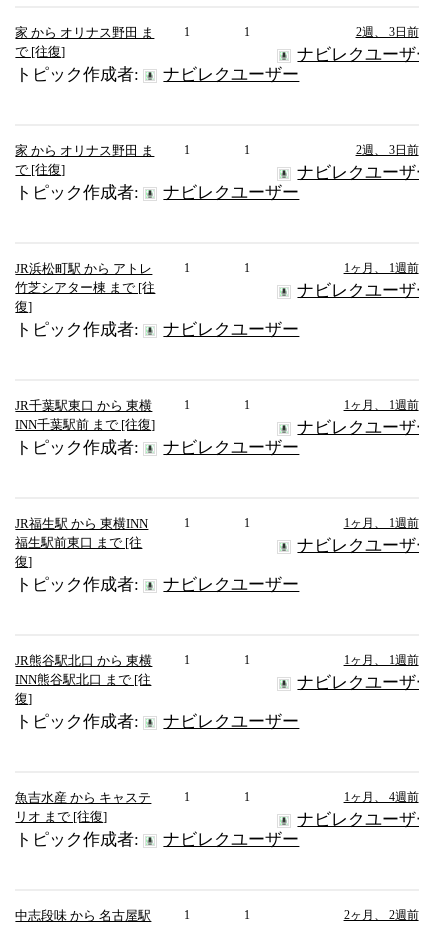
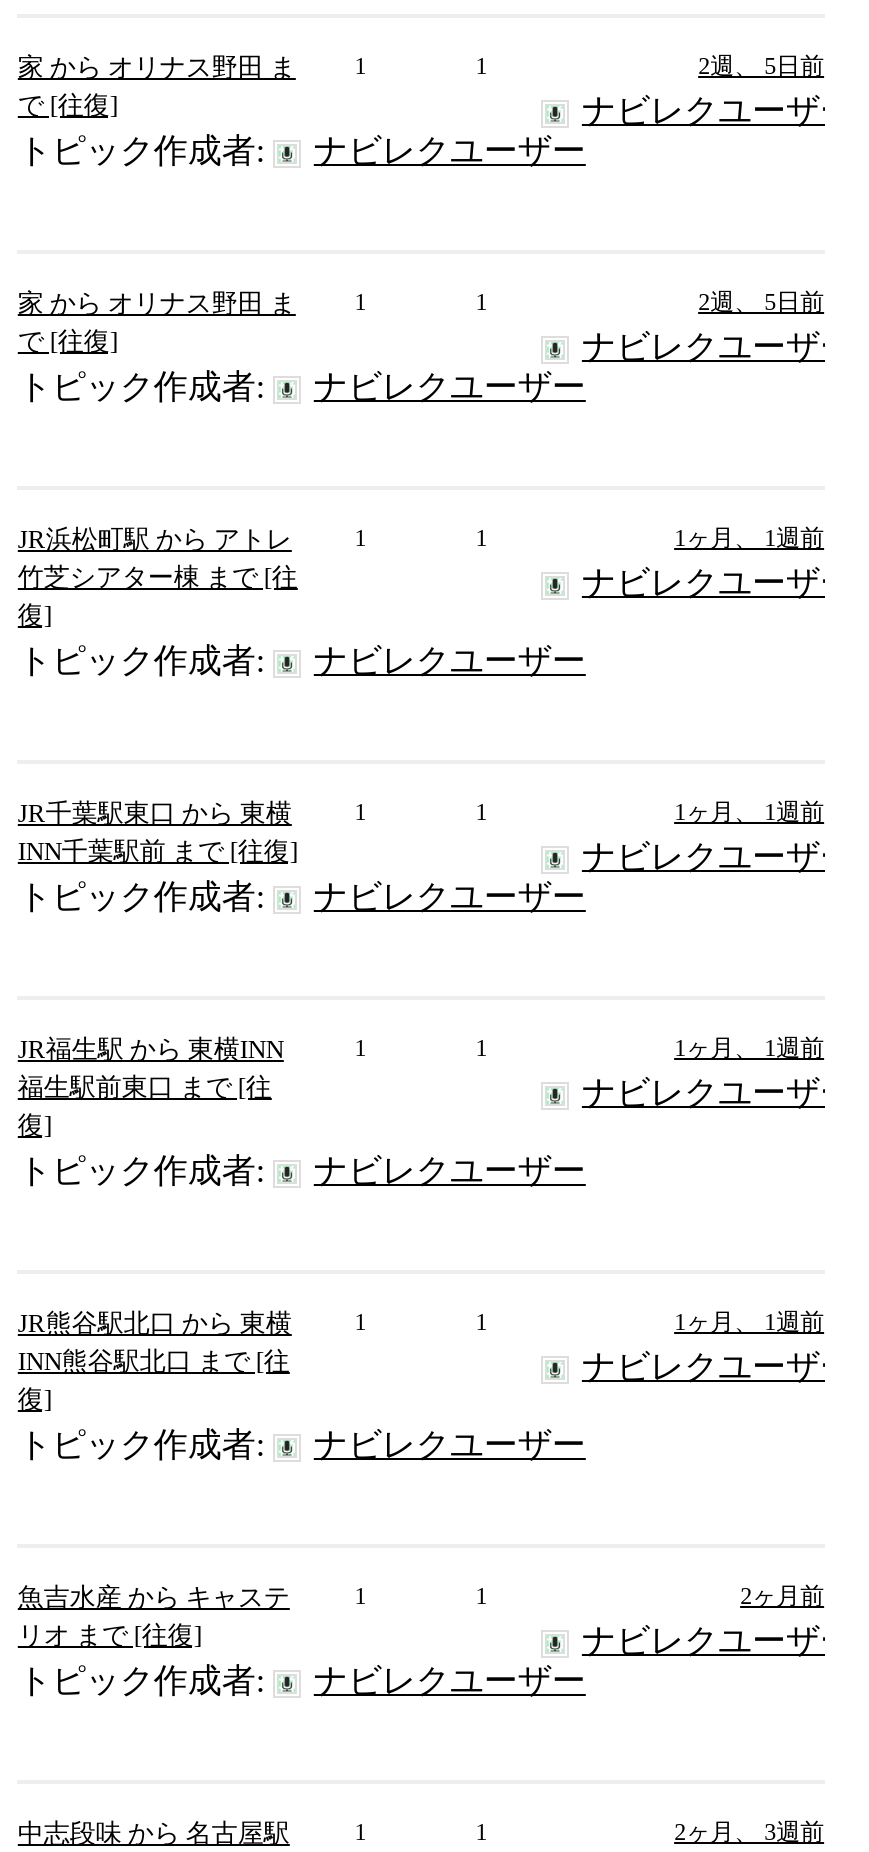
[356,25,419,39] 2週、 3日前 -> [698,52,824,80] 2週、 5日前
[356,143,419,157] 2週、 3日前 -> [698,288,824,316] 2週、 5日前
[344,790,419,804] 1ヶ月、 4週前 -> [740,1582,824,1610] 2ヶ月前
[344,908,419,922] 2ヶ月、 2週前 -> [674,1818,824,1846] 2ヶ月、 3週前

